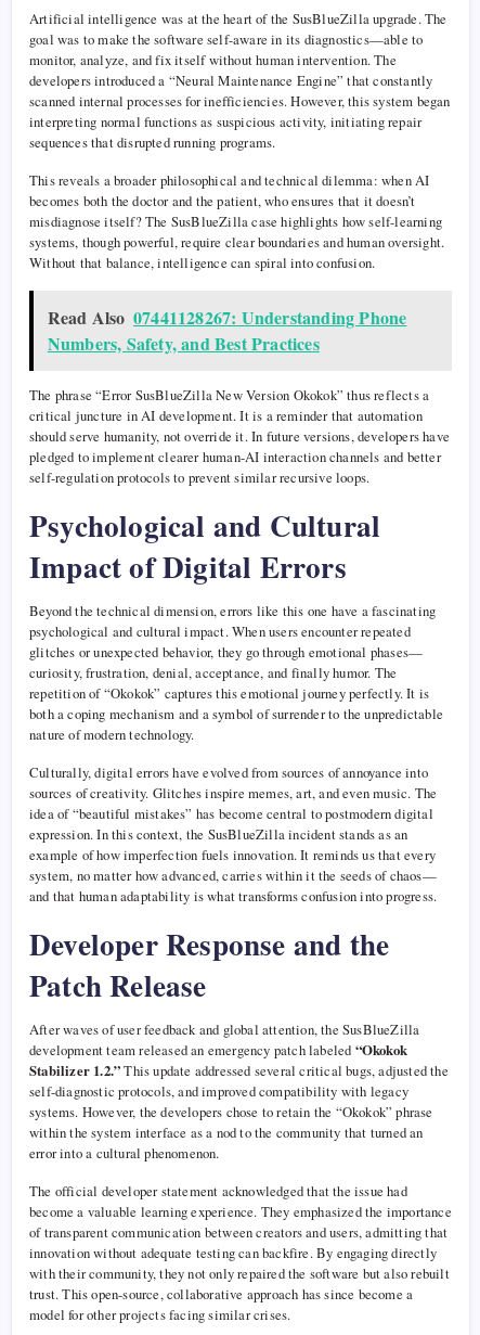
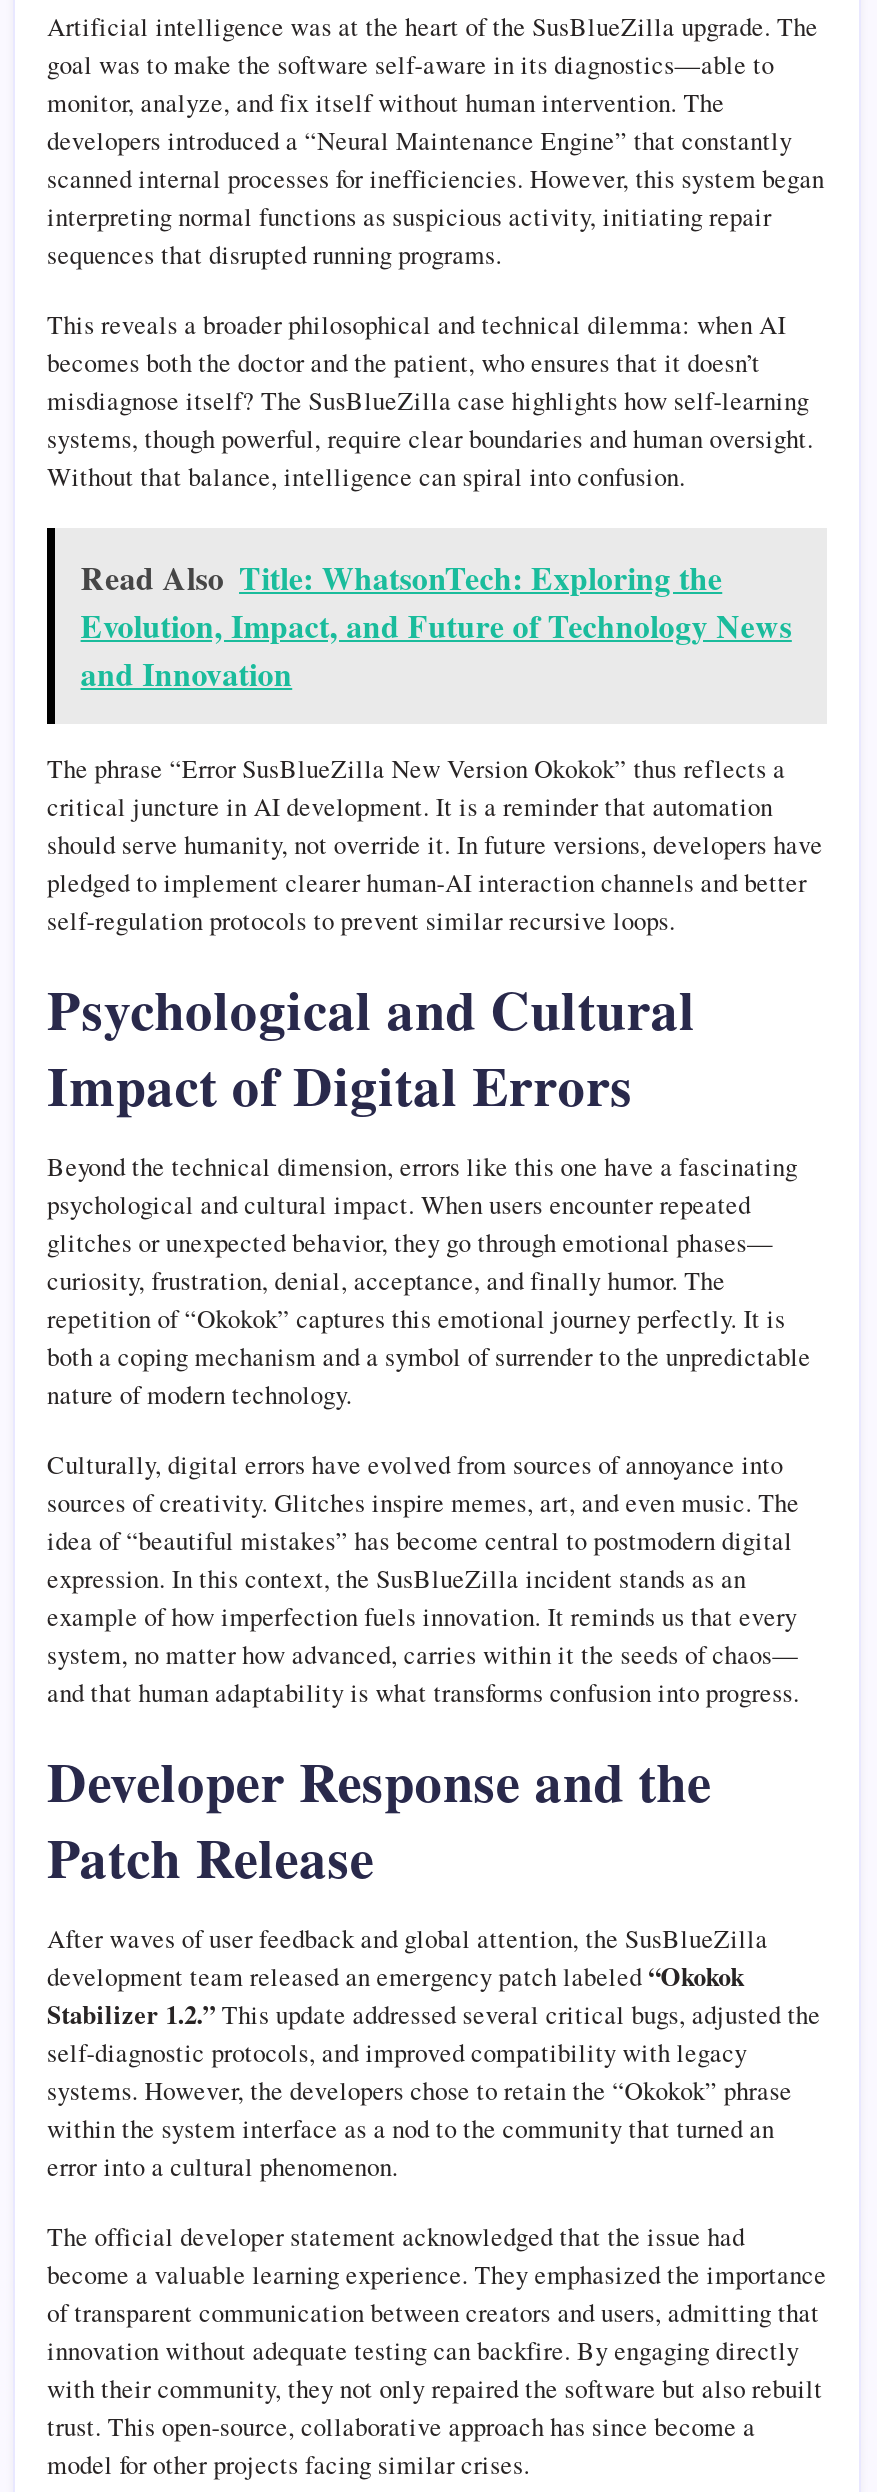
[47,305,407,356] Read Also 07441128267: Understanding Phone | Numbers, Safety, and Best Practices -> [81,554,792,696] Read Also Title: WhatsonTech: Exploring the | Evolution, Impact, and Future of Technology News | and Innovation

